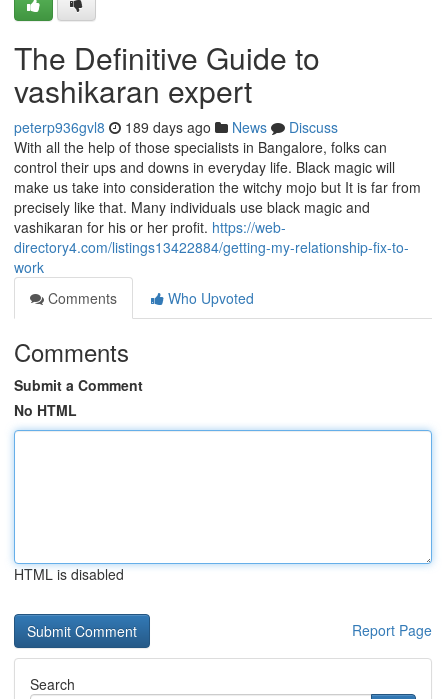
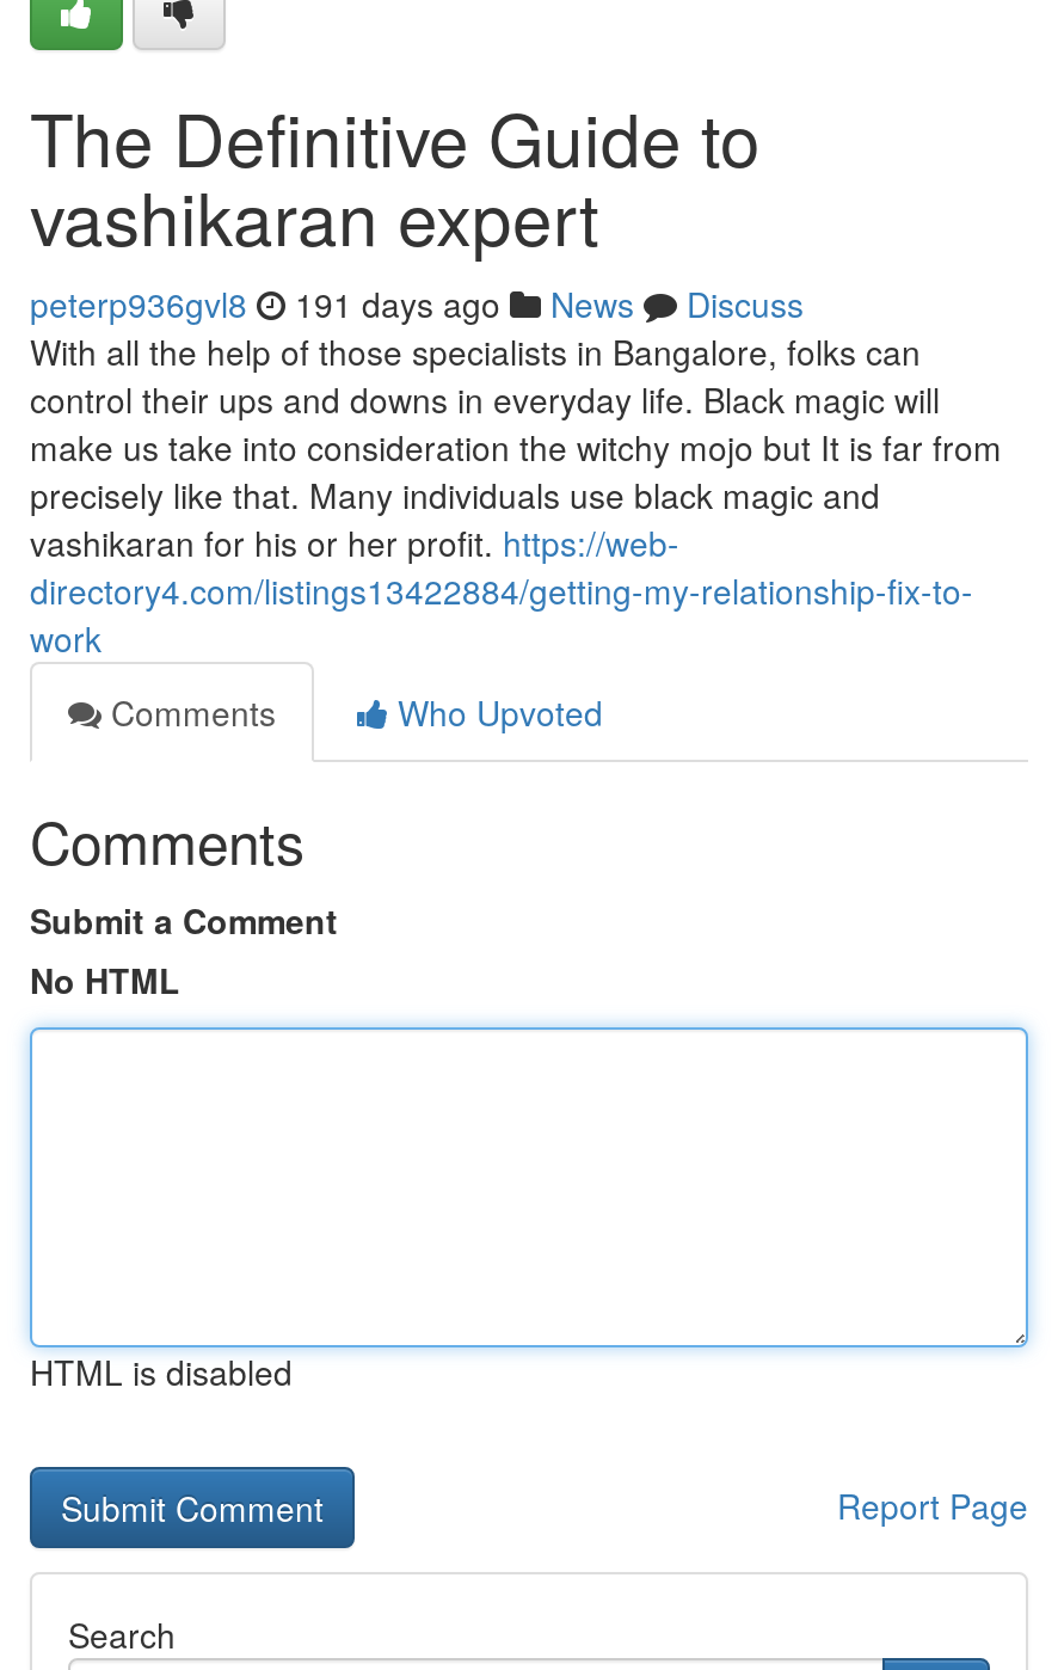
[14,117,338,137] peterp936gvl8 189 days ago News Discuss -> [30,280,804,327] peterp936gvl8 191 days ago News Discuss

